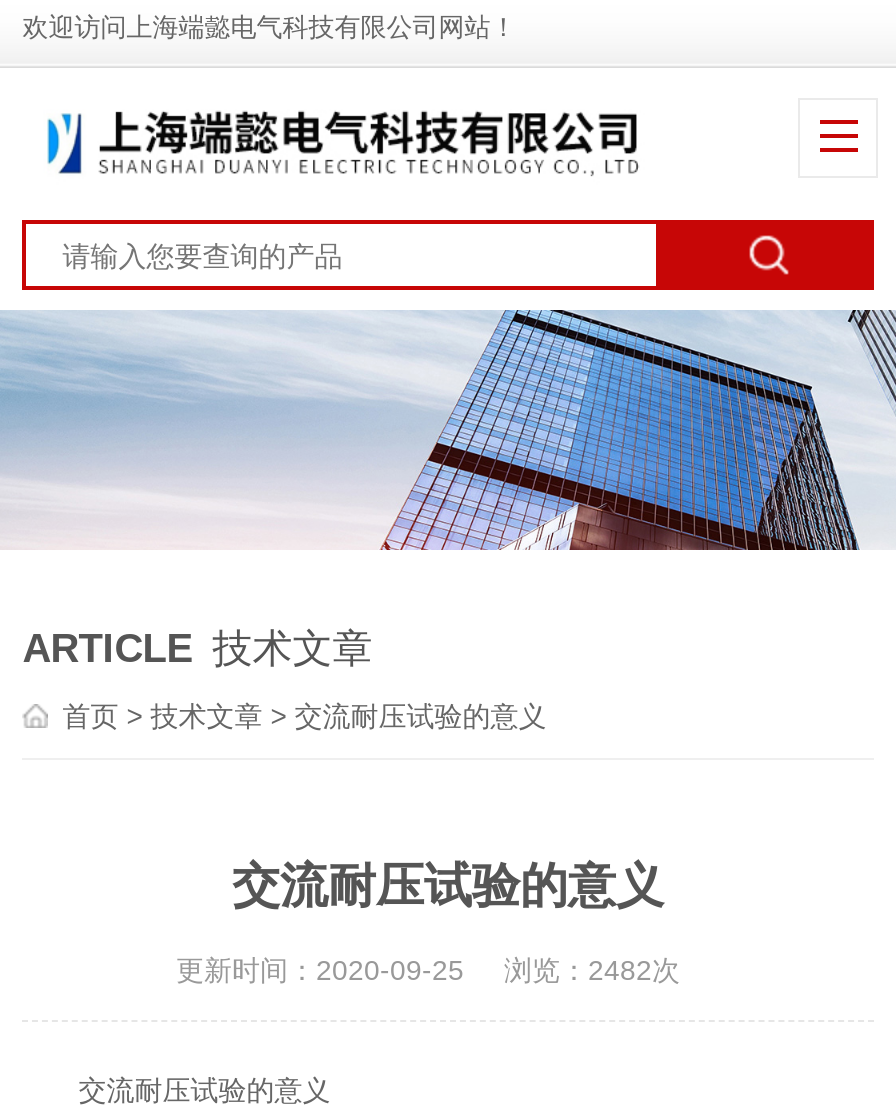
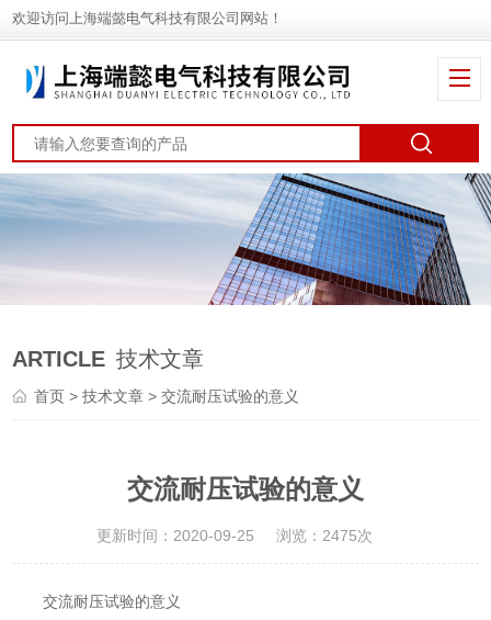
[176,955,680,987] 更新时间：2020-09-25 浏览：2482次 -> [96,527,373,545] 更新时间：2020-09-25 浏览：2475次

